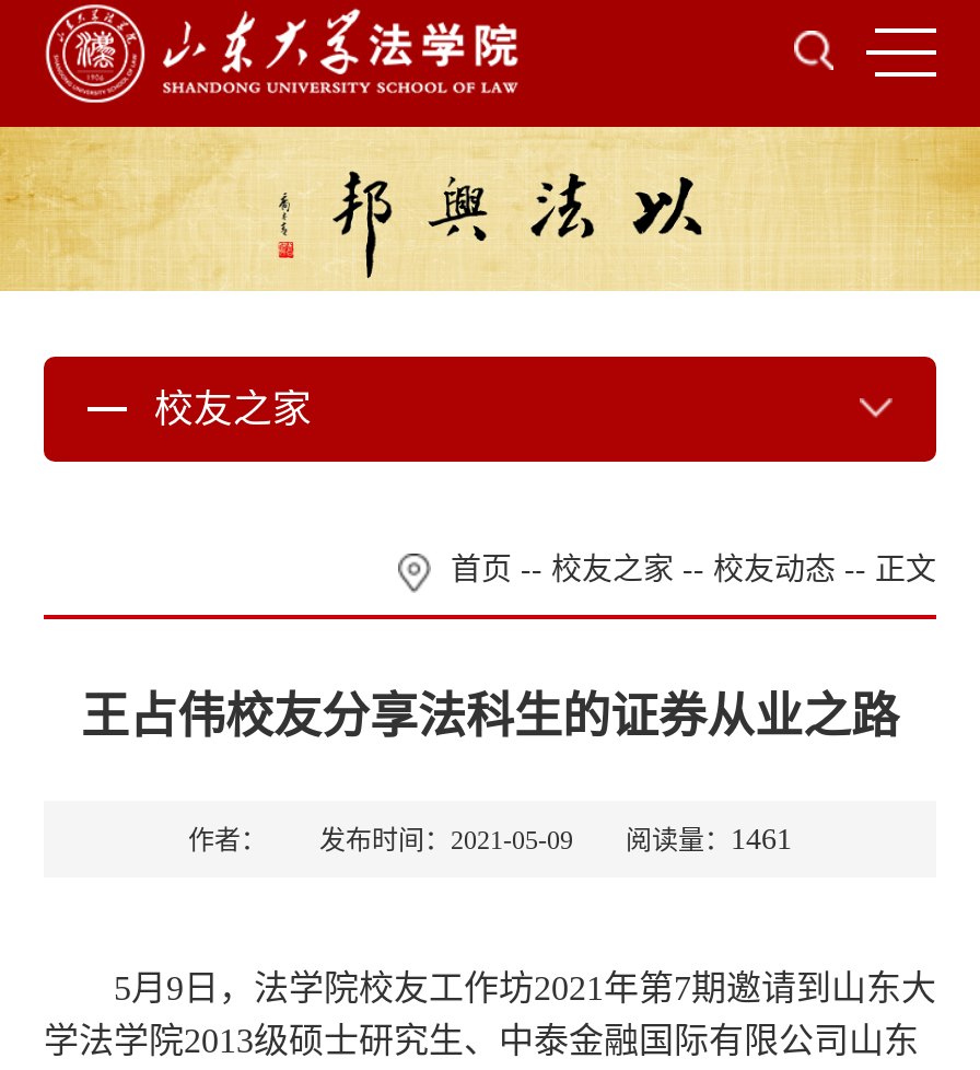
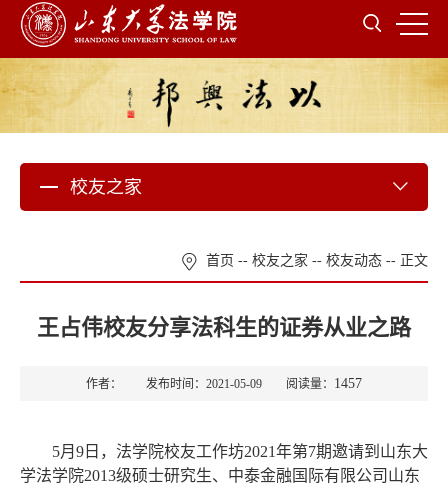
[188,822,792,855] 作者： 发布时间：2021-05-09 阅读量：1461 -> [86,376,362,391] 作者： 发布时间：2021-05-09 阅读量：1457

